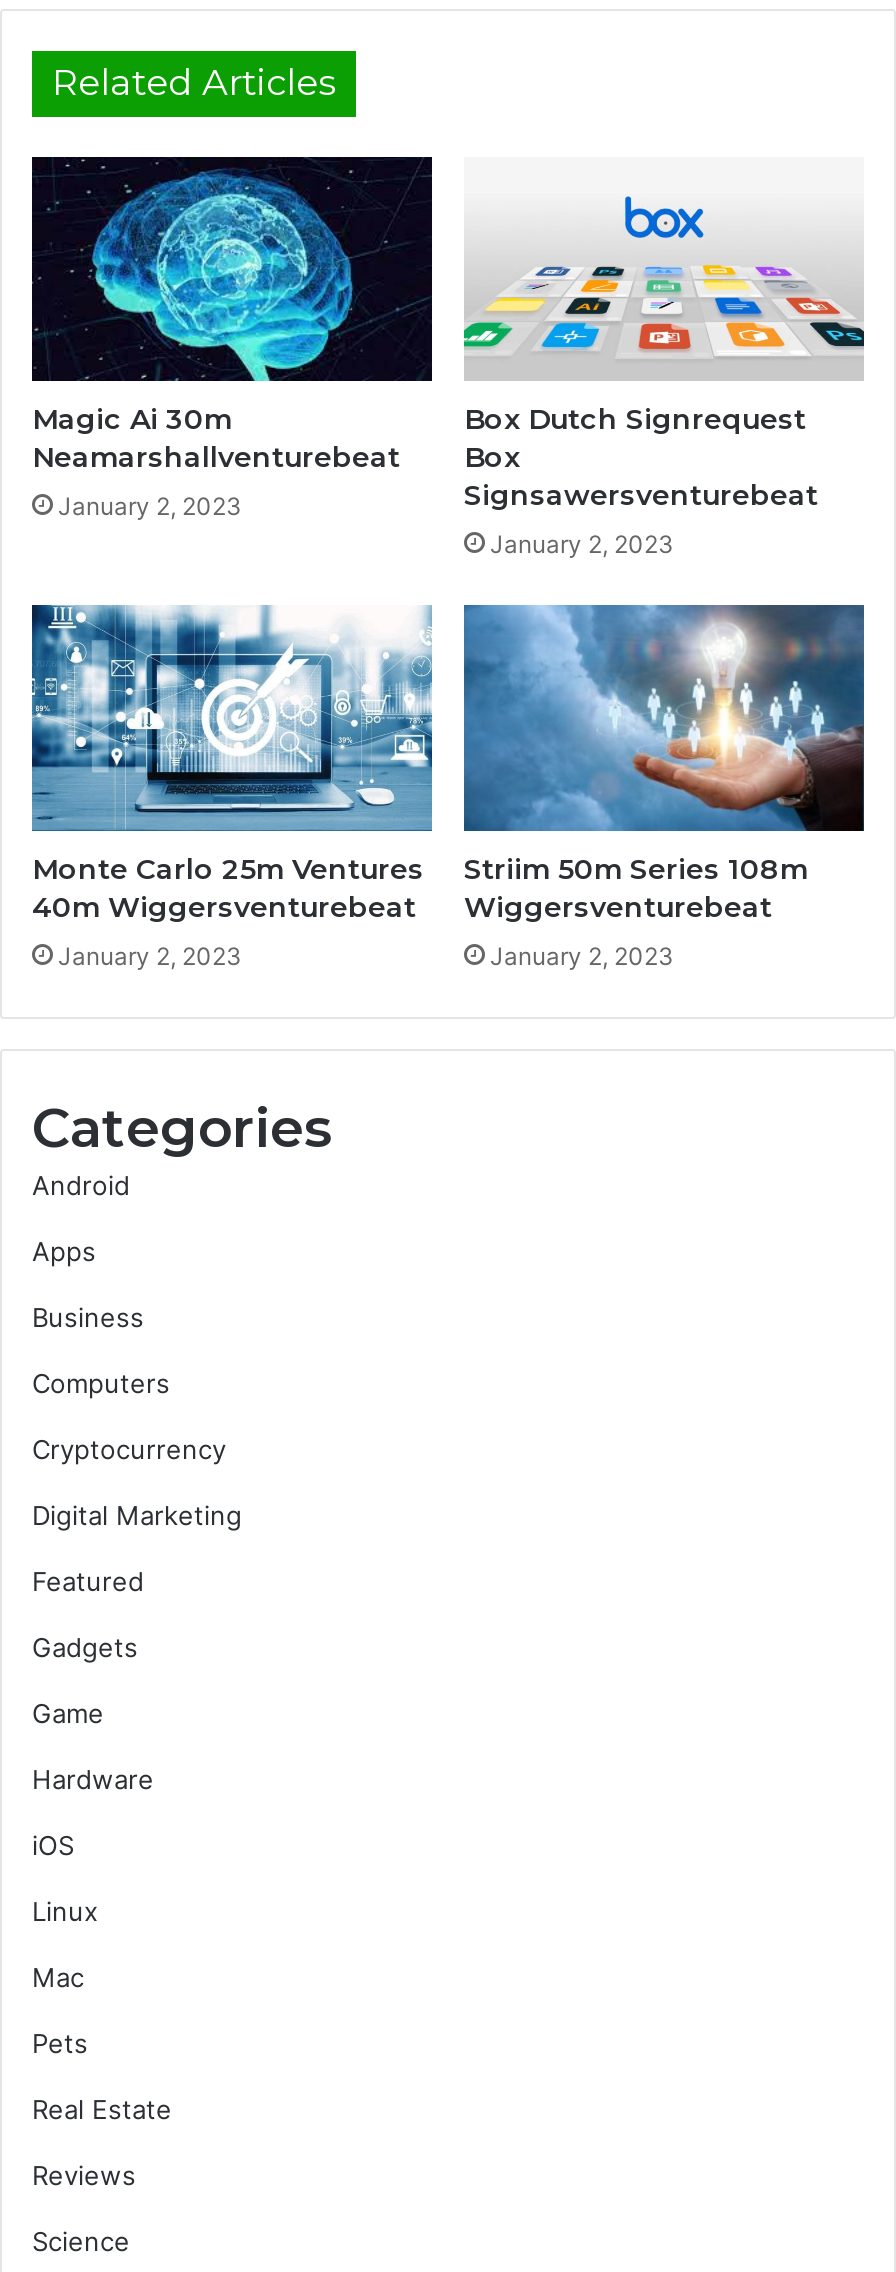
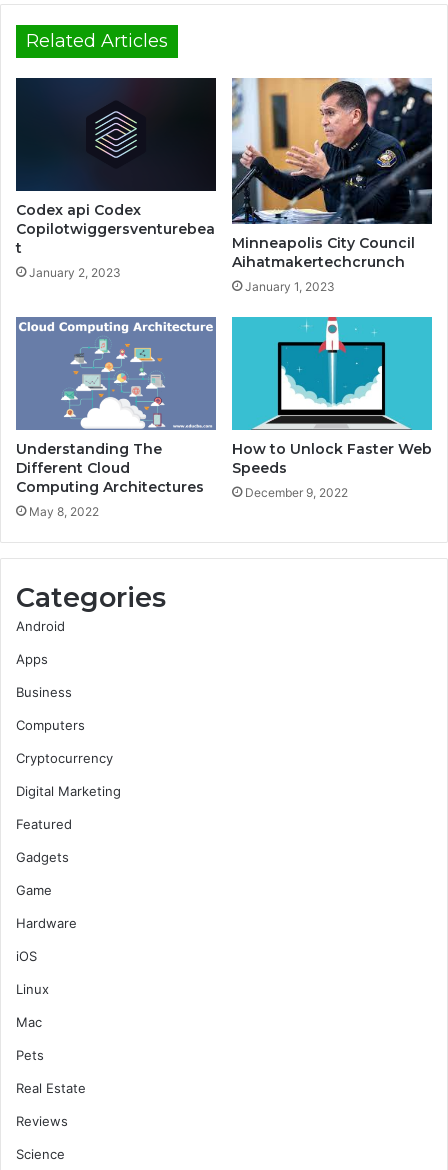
[32,157,400,474] [image] | Magic Ai 30m | Neamarshallventurebeat -> [16,78,215,256] [image] | Codex api Codex | Copilotwiggersventurebea | t
[464,157,864,559] [image] | Box Dutch Signrequest | Box | Signsawersventurebeat | January 2, 2023 -> [231,77,433,294] [image] | Minneapolis City Council | Aihatmakertechcrunch | January 1, 2023
[30,595,434,971] [image] | Monte Carlo 25m Ventures | 40m Wiggersventurebeat | January 2, 2023 -> [15,316,217,518] [image] | Understanding The | Different Cloud | Computing Architectures | May 8, 2022
[464,595,866,971] [image] | Striim 50m Series 108m | Wiggersventurebeat | January 2, 2023 -> [232,316,433,499] [image] | How to Unlock Faster Web | Speeds | December 9, 2022

